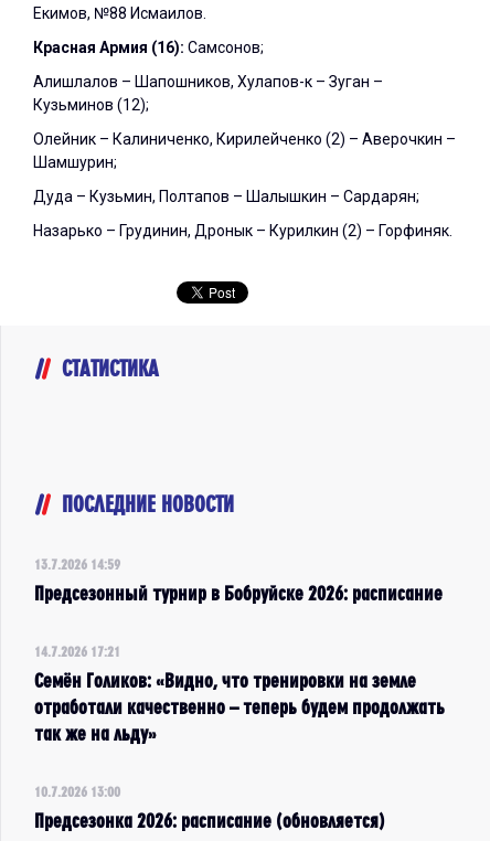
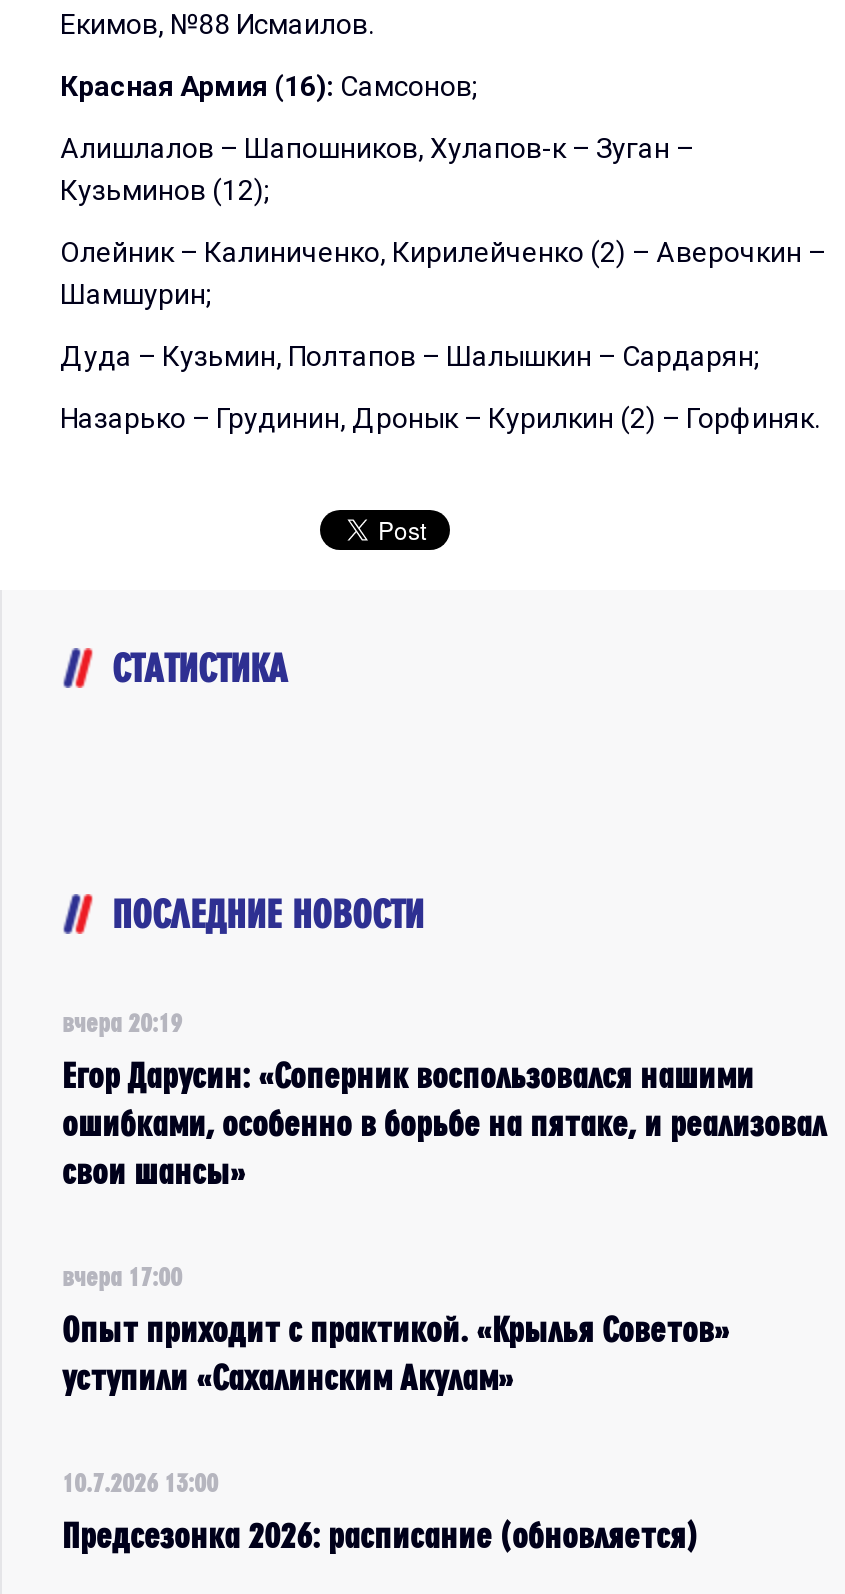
[34,556,120,571] 13.7.2026 14:59 -> [62,1007,182,1035] вчера 20:19
[34,582,443,603] Предсезонный турнир в Бобруйске 2026: расписание -> [62,1055,826,1189] Егор Дарусин: «Соперник воспользовался нашими | ошибками, особенно в борьбе на пятаке, и реализовал | свои шансы»
[34,643,120,658] 14.7.2026 17:21 -> [62,1261,182,1289] вчера 17:00
[34,669,445,743] Семён Голиков: «Видно, что тренировки на земле | отработали качественно – теперь будем продолжать | так же на льду» -> [62,1309,730,1395] Опыт приходит с практикой. «Крылья Советов» | уступили «Сахалинским Акулам»

